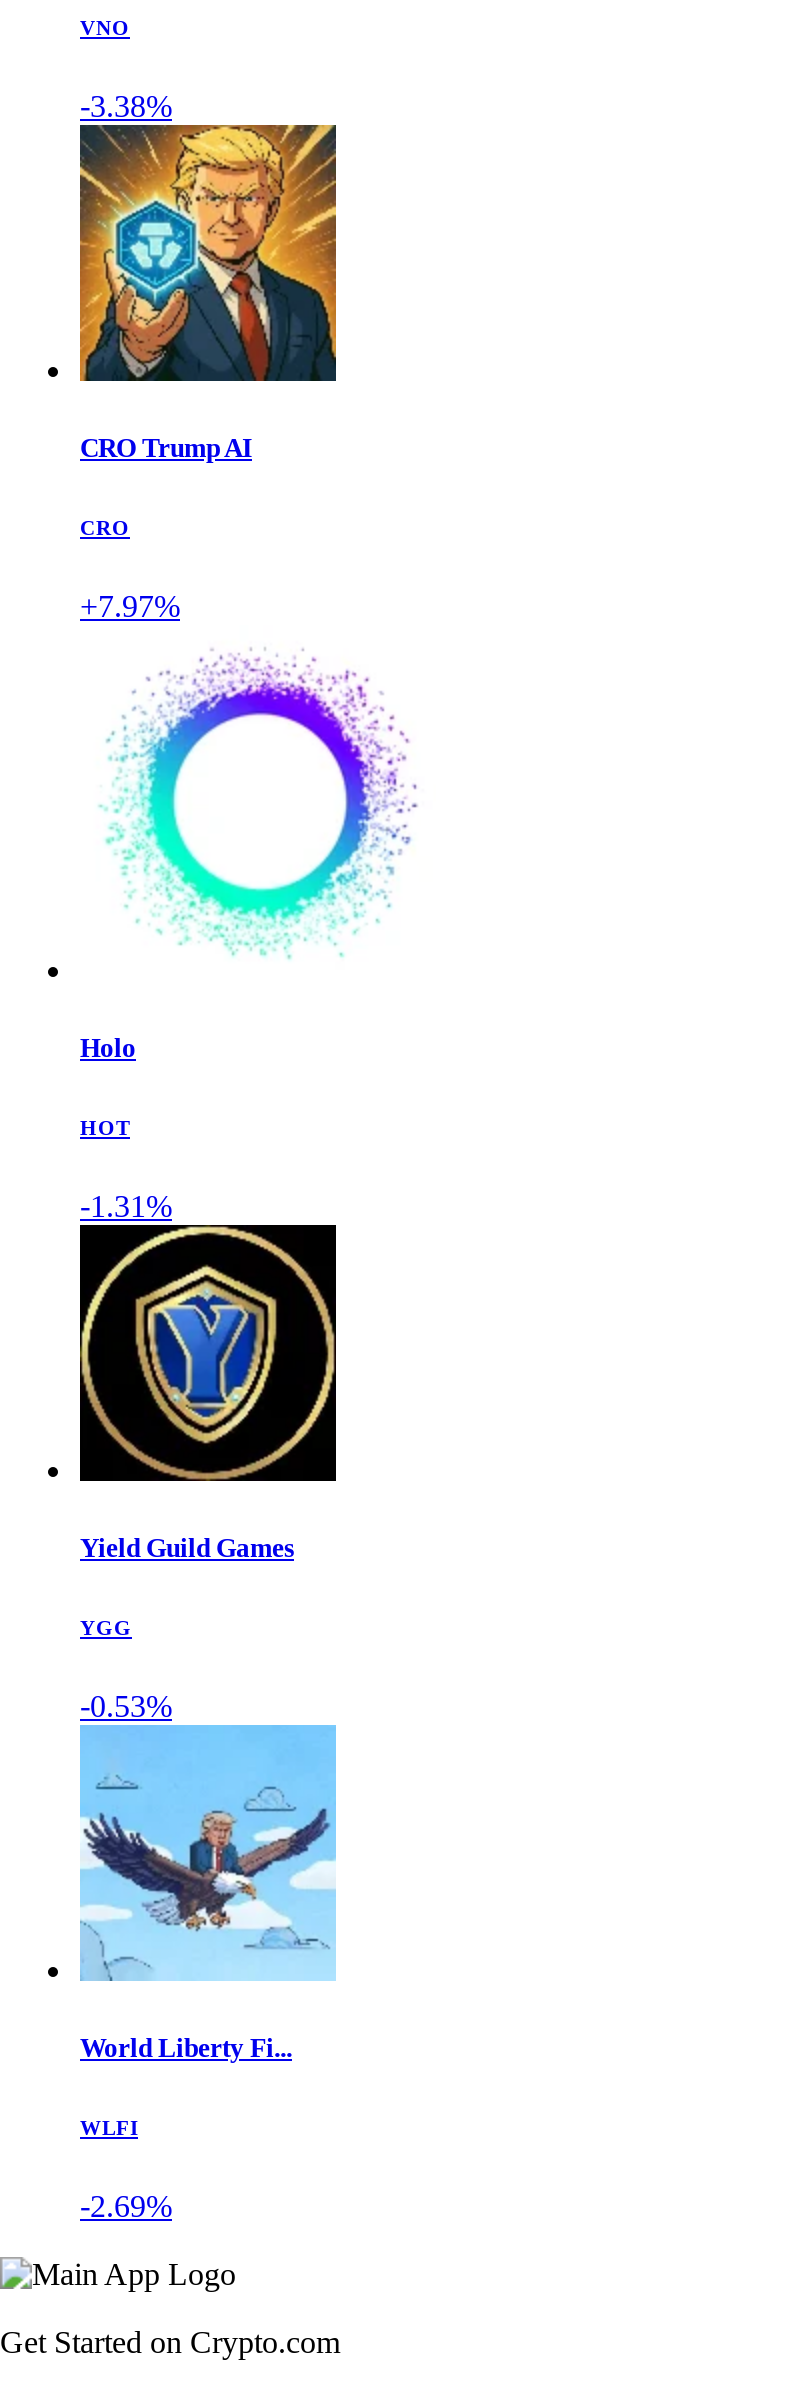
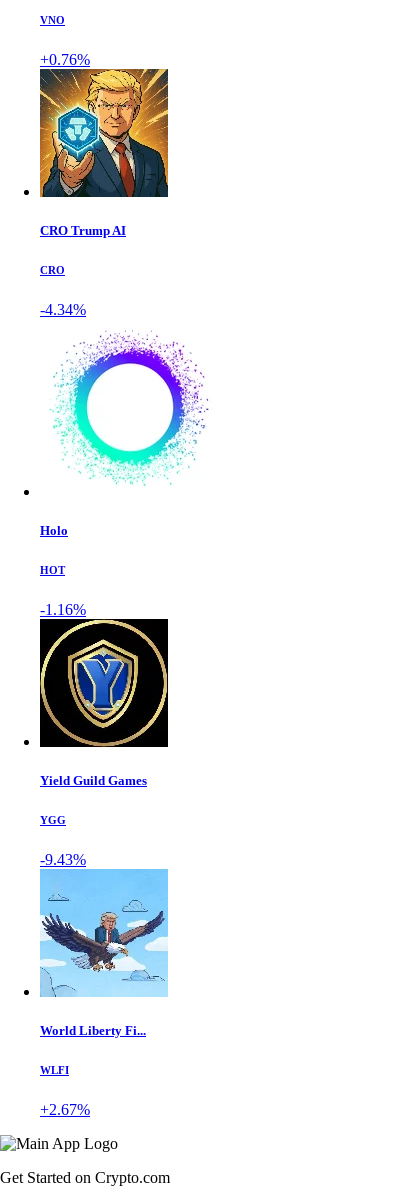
[80,89,172,123] -3.38% -> [40,51,90,68] +0.76%
[80,589,180,623] +7.97% -> [40,301,86,318] -4.34%
[80,1189,172,1223] -1.31% -> [40,601,86,618] -1.16%
[80,1689,172,1723] -0.53% -> [40,851,86,868] -9.43%
[80,2190,172,2224] -2.69% -> [40,1101,90,1118] +2.67%

